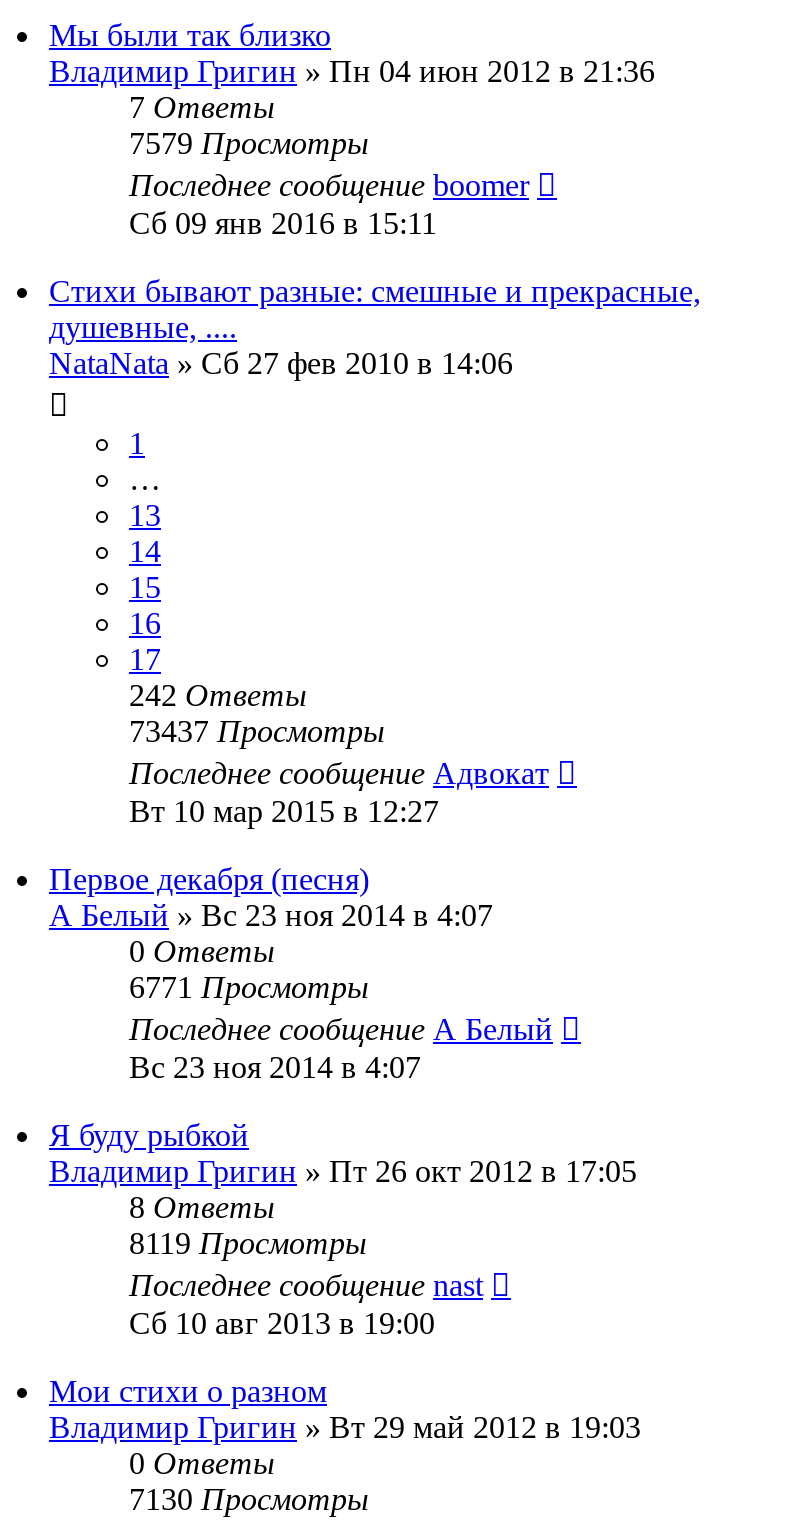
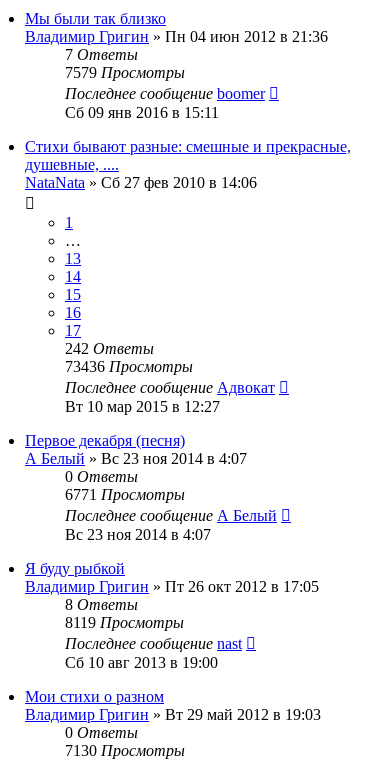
[129,714,385,748] 73437 Просмотры -> [65,358,193,375] 73436 Просмотры

